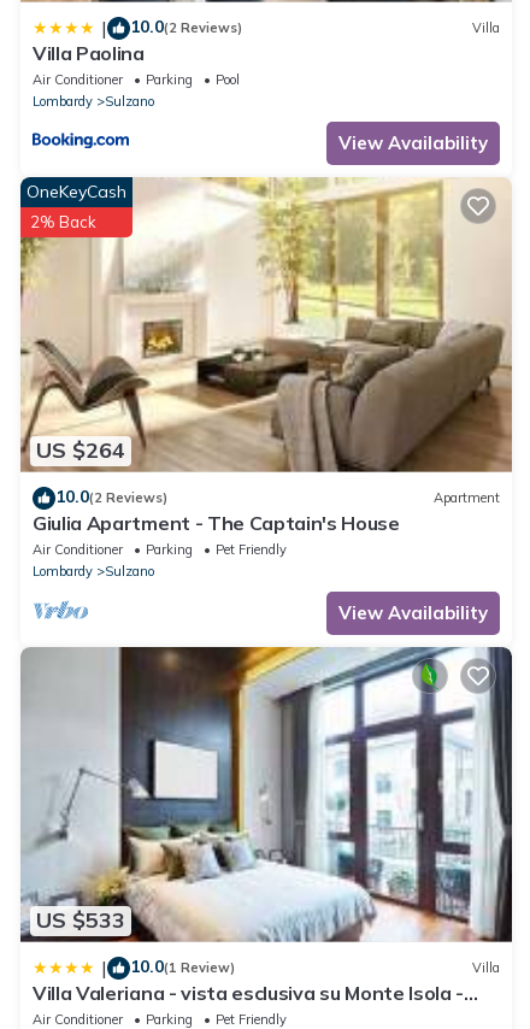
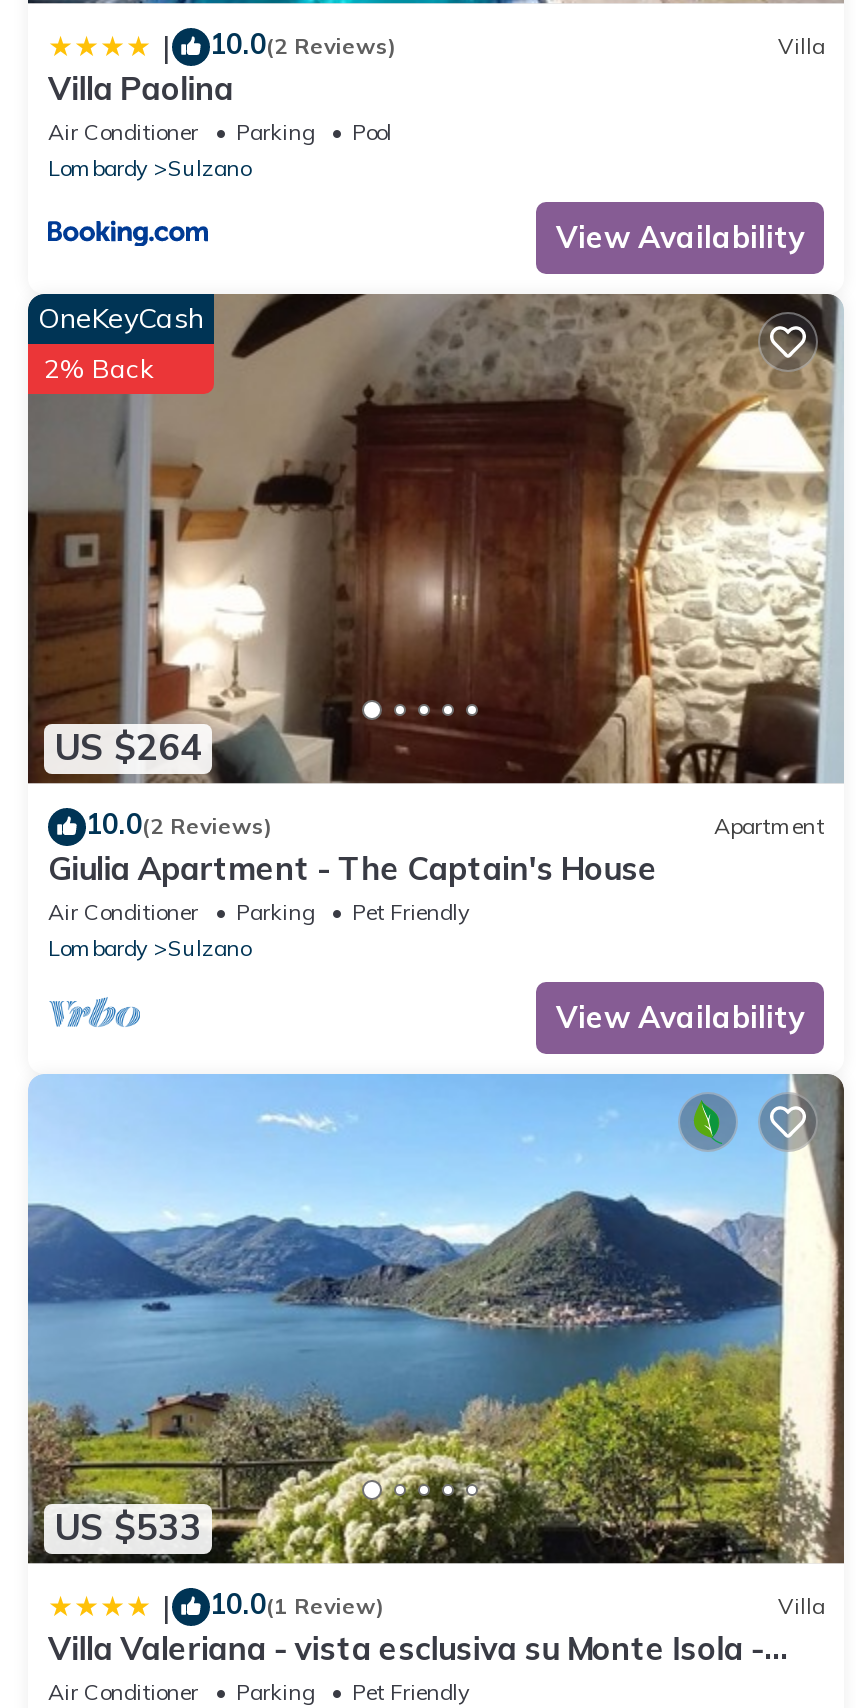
[19,176,512,472] [image] -> [26,292,844,784] [image]
[20,646,512,943] [image] -> [28,1072,844,1566] [image]

